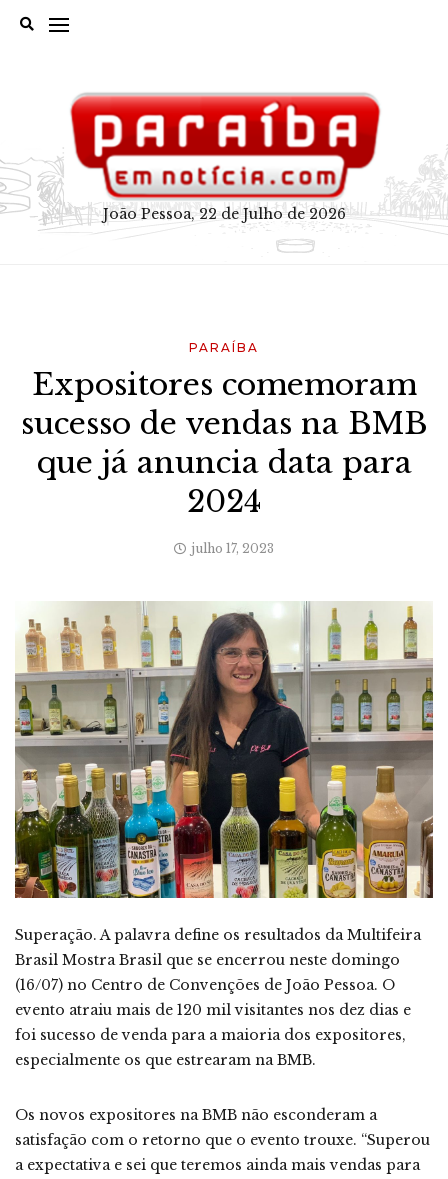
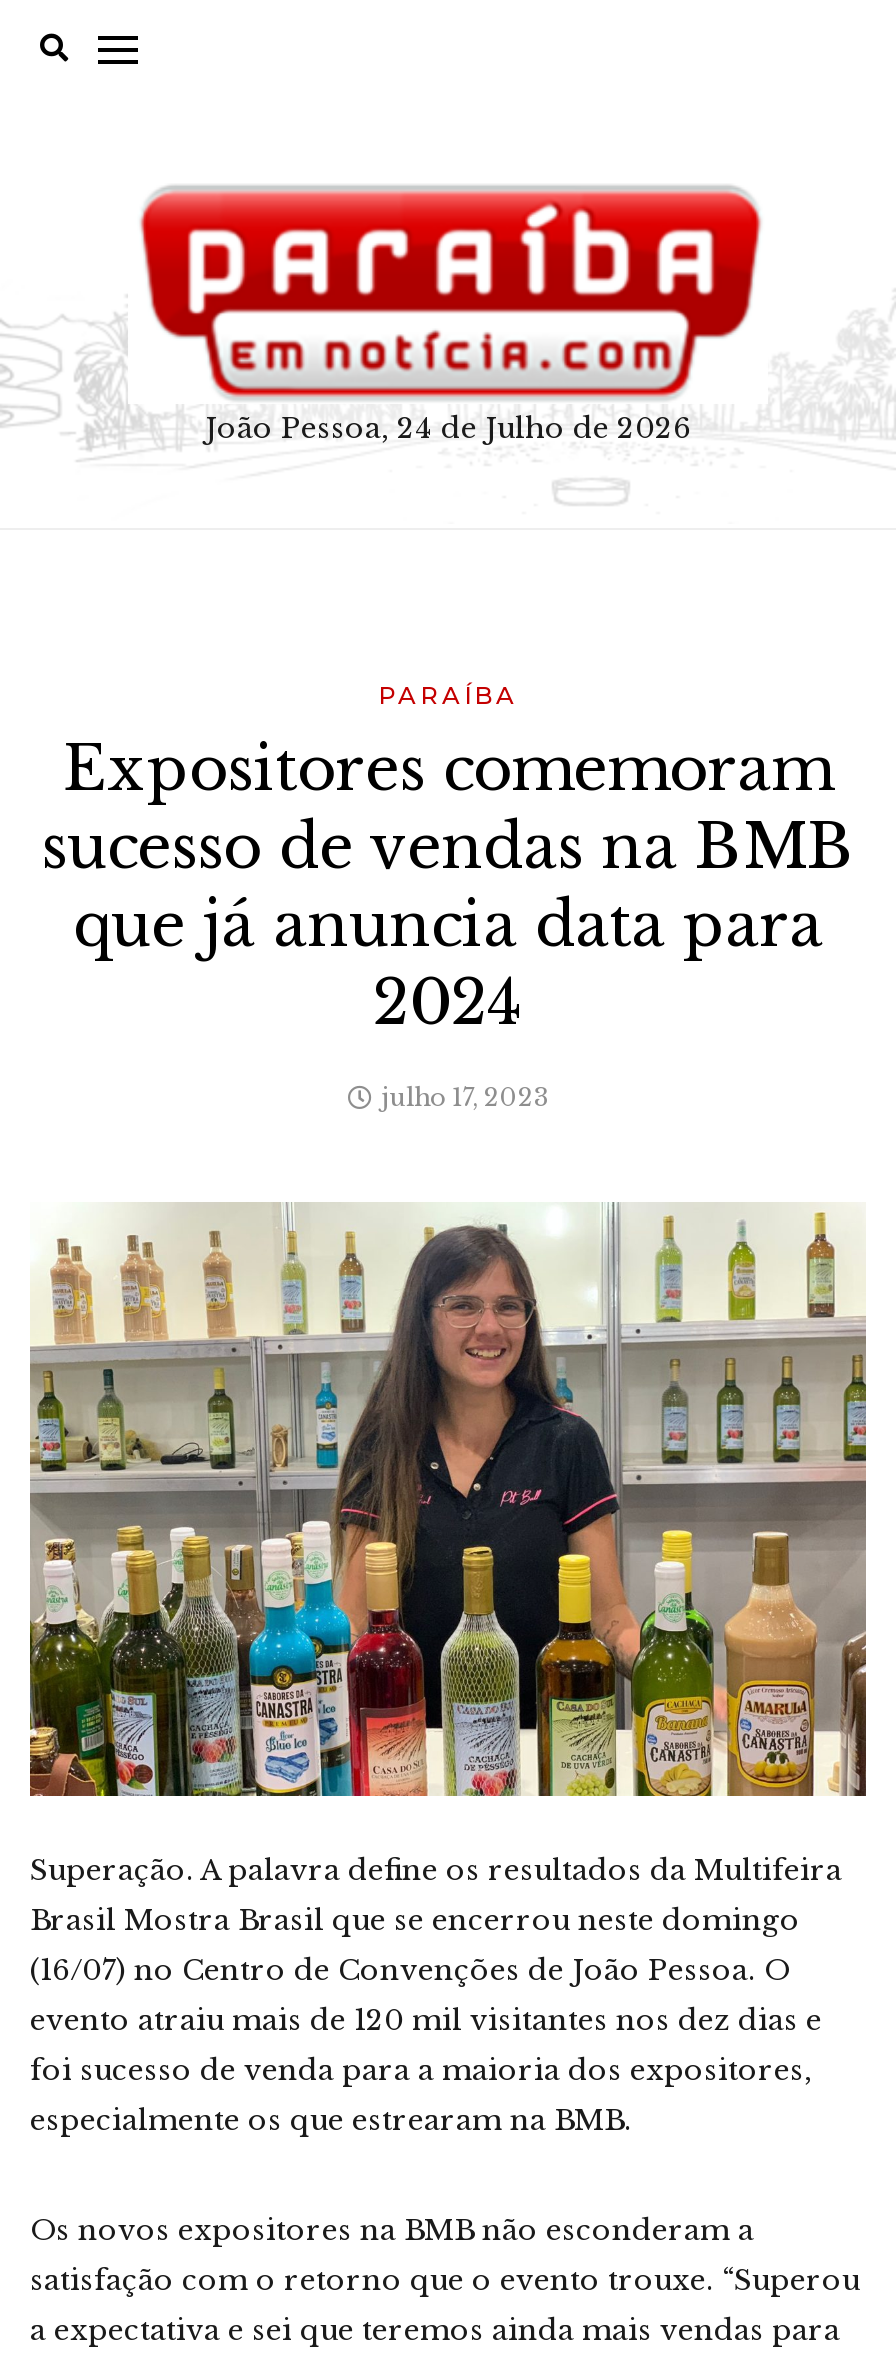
[102,205,345,223] João Pessoa, 22 de Julho de 2026 -> [205,411,691,447] João Pessoa, 24 de Julho de 2026

